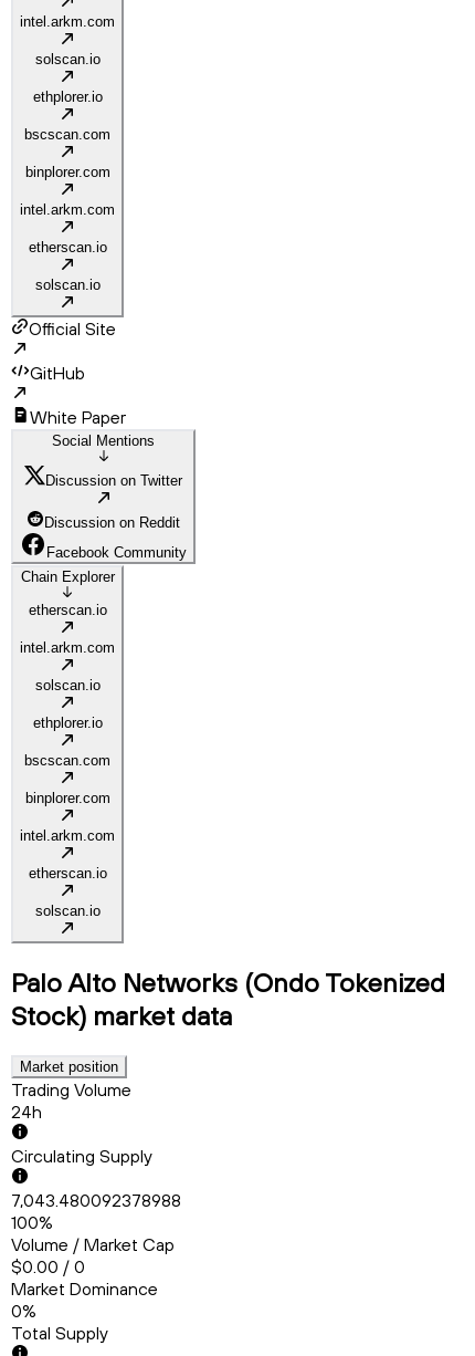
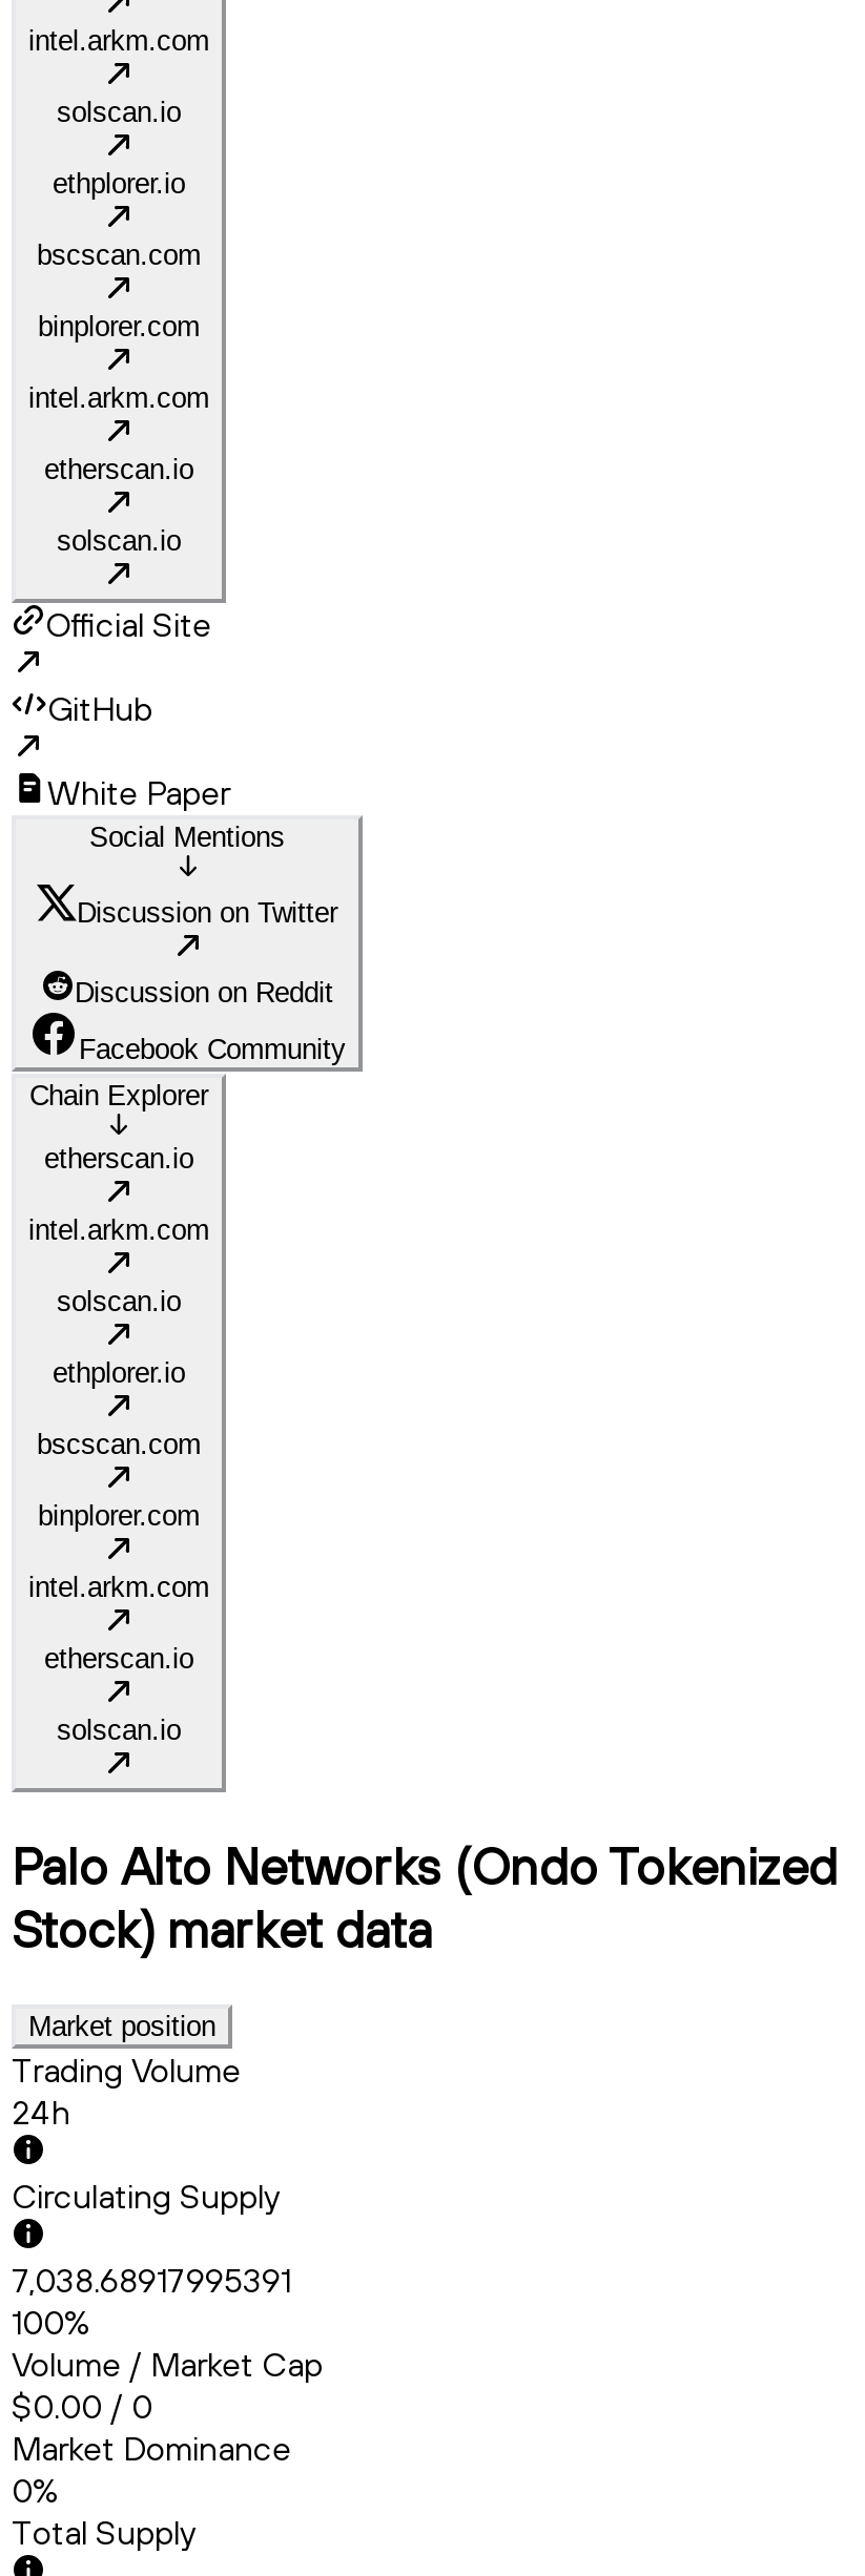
[11,1189,181,1211] 7,043.480092378988 -> [12,2259,291,2301] 7,038.68917995391

